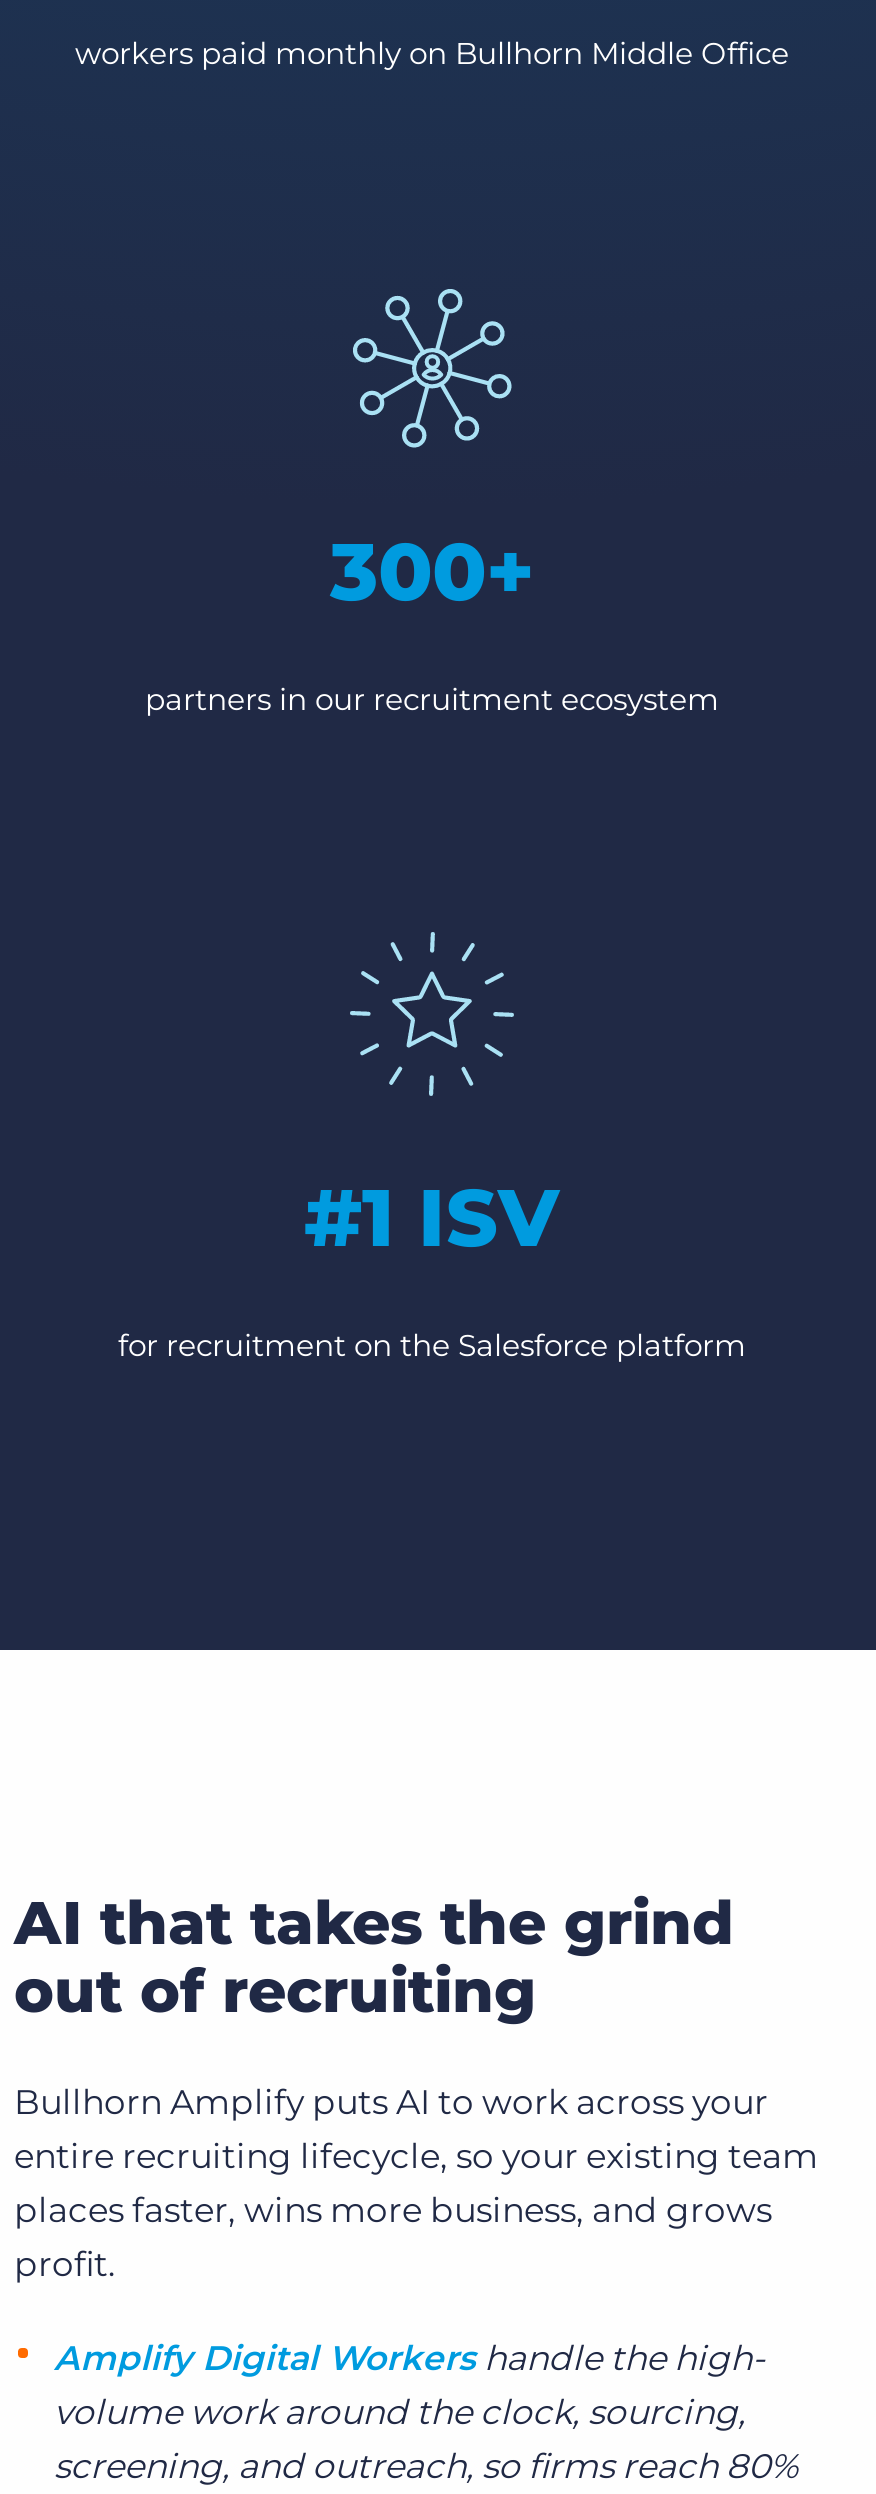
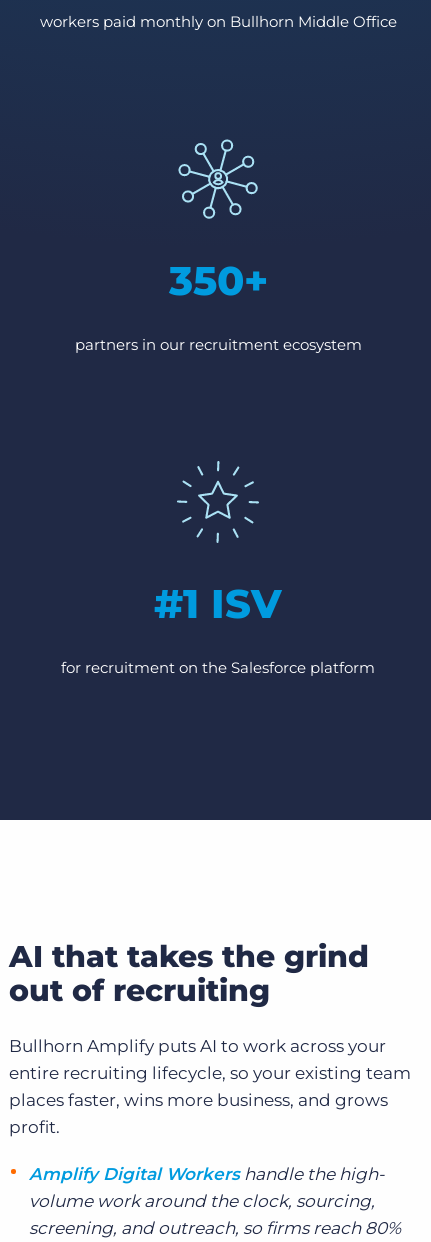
[330,522,534,620] 300+ -> [168,256,267,305] 350+

